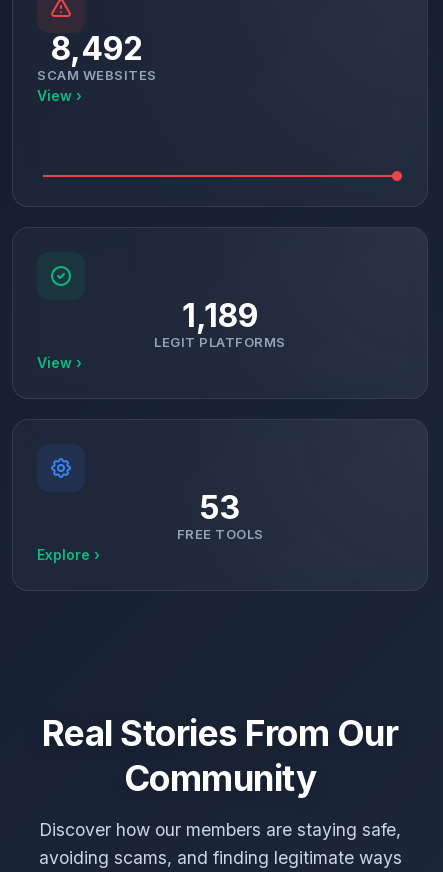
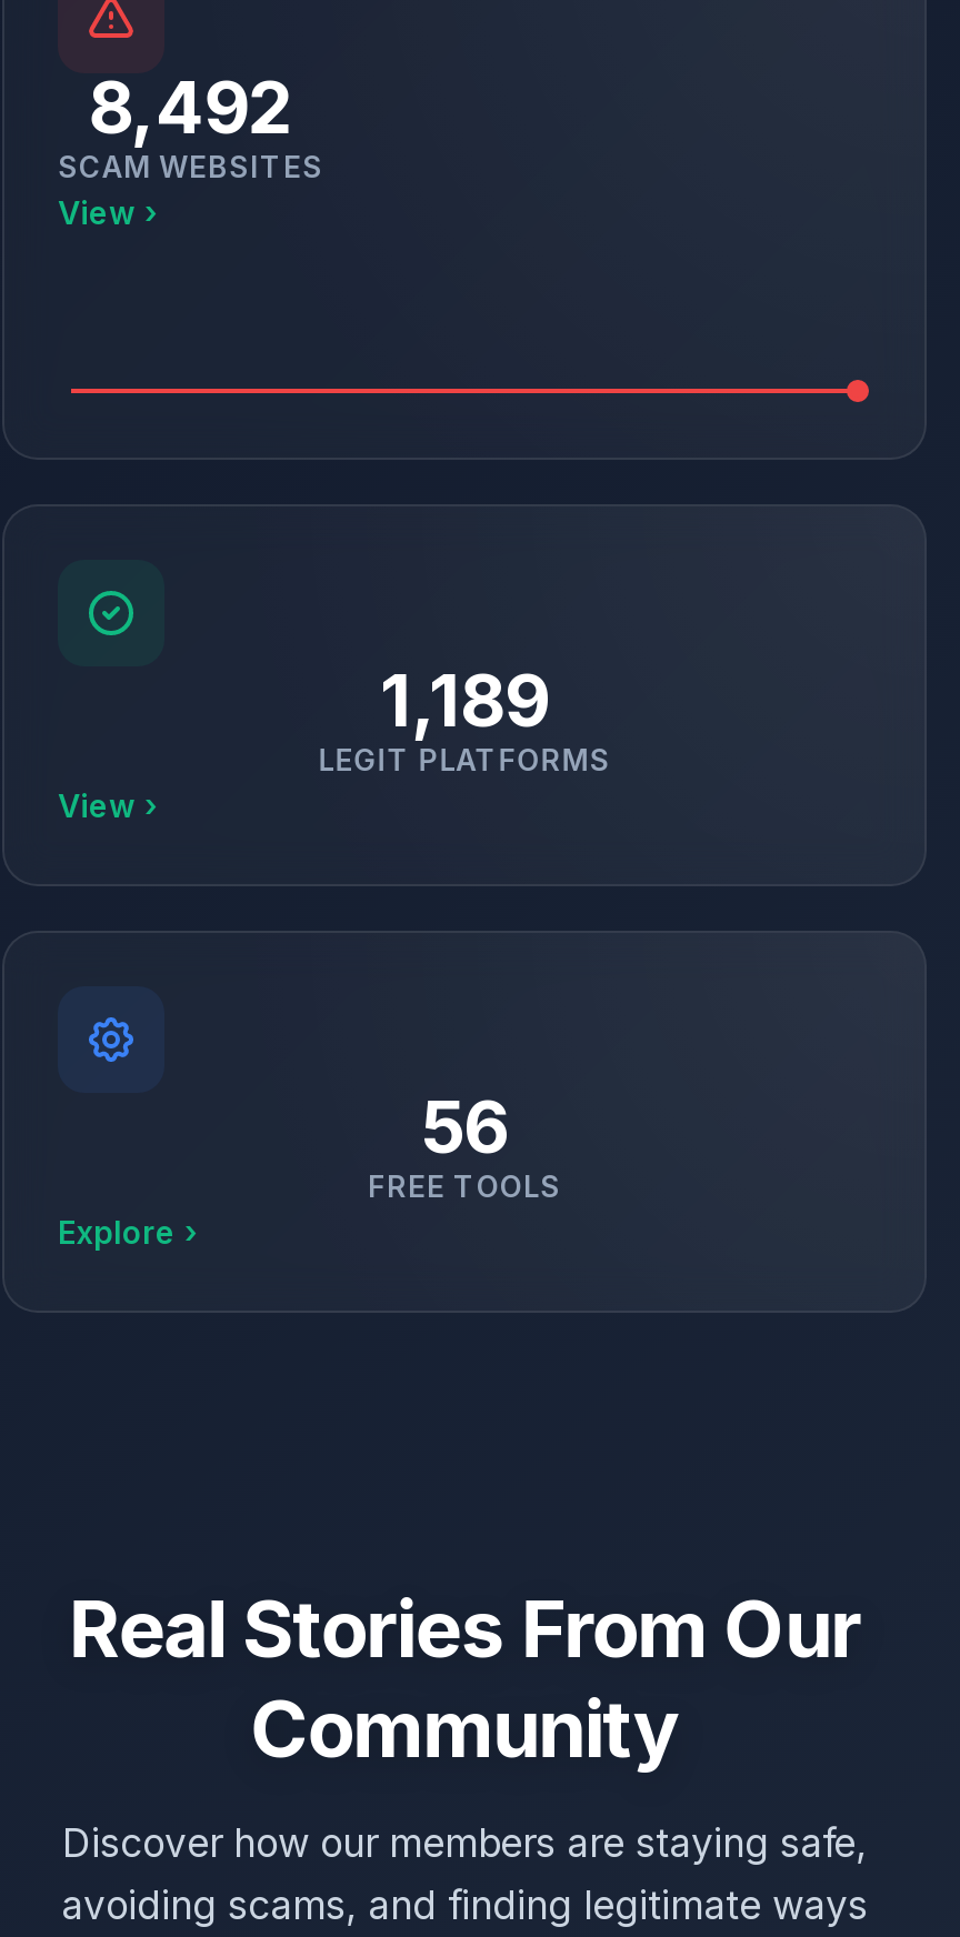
[200,488,240,527] 53 -> [421,1084,508,1171] 56

